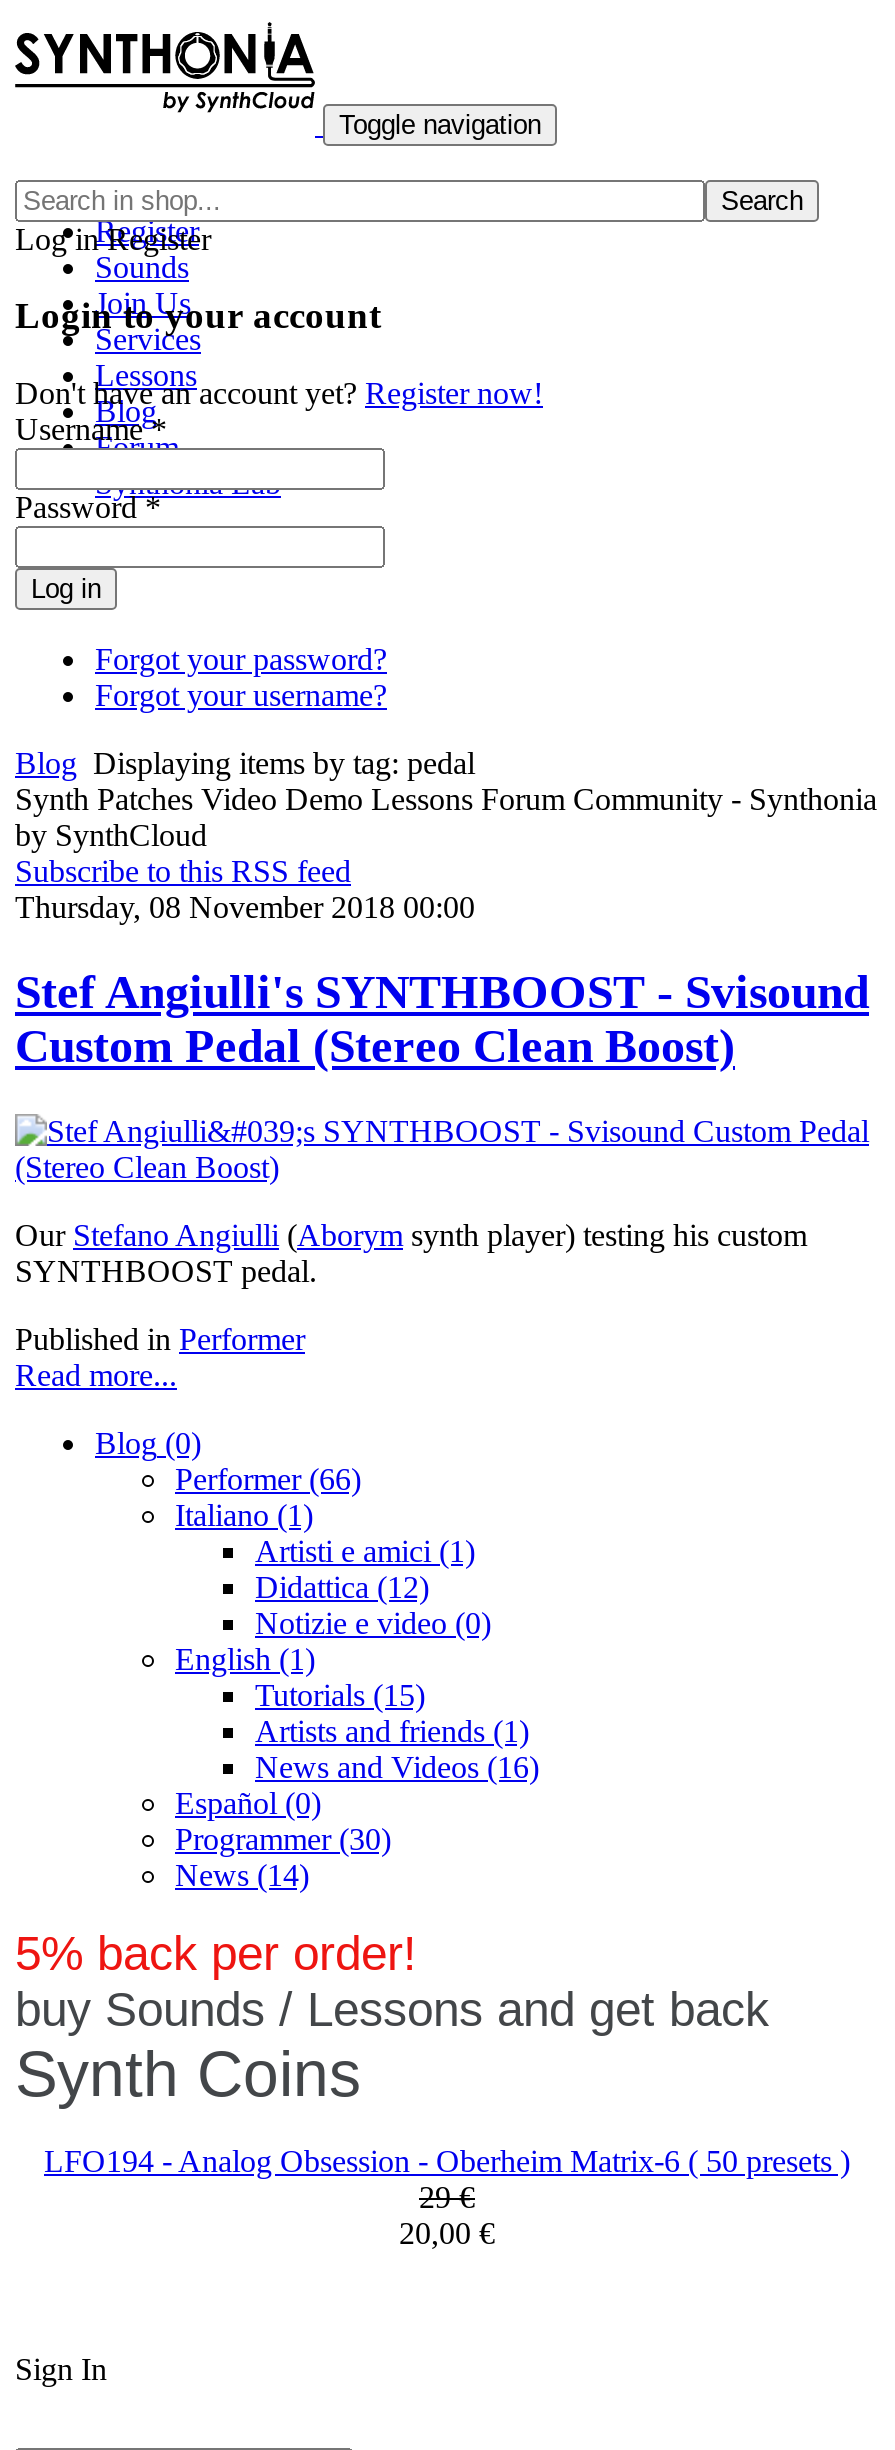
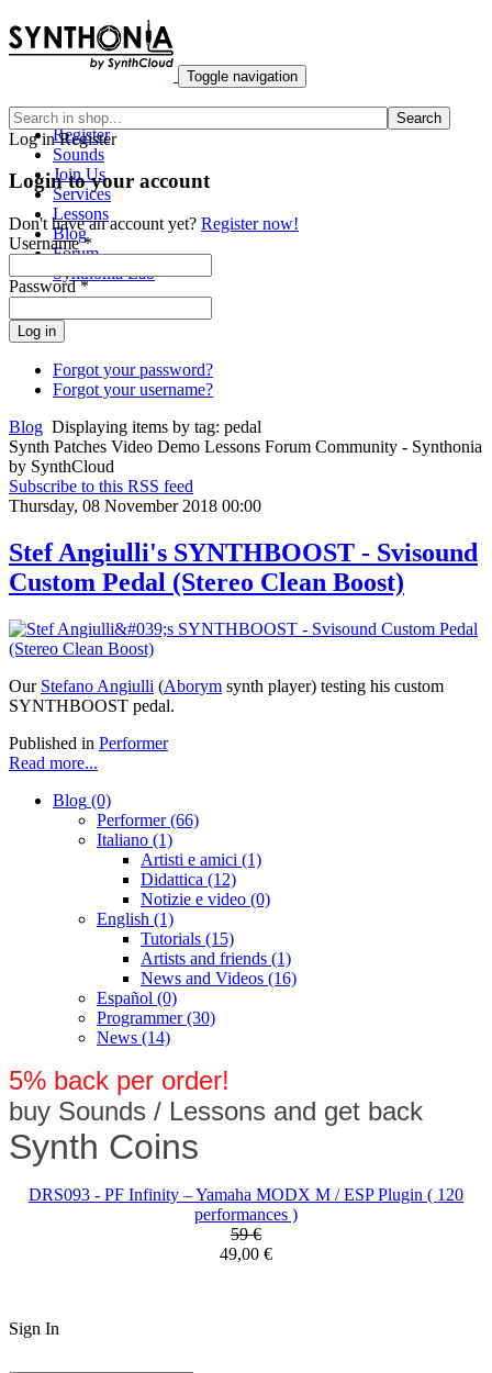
[44,2144,850,2250] LFO194 - Analog Obsession - Oberheim Matrix-6 ( 50 presets ) | 29 € | 20,00 € -> [29,1185,463,1263] DRS093 - PF Infinity – Yamaha MODX M / ESP Plugin ( 120 | performances ) | 59 € | 49,00 €

